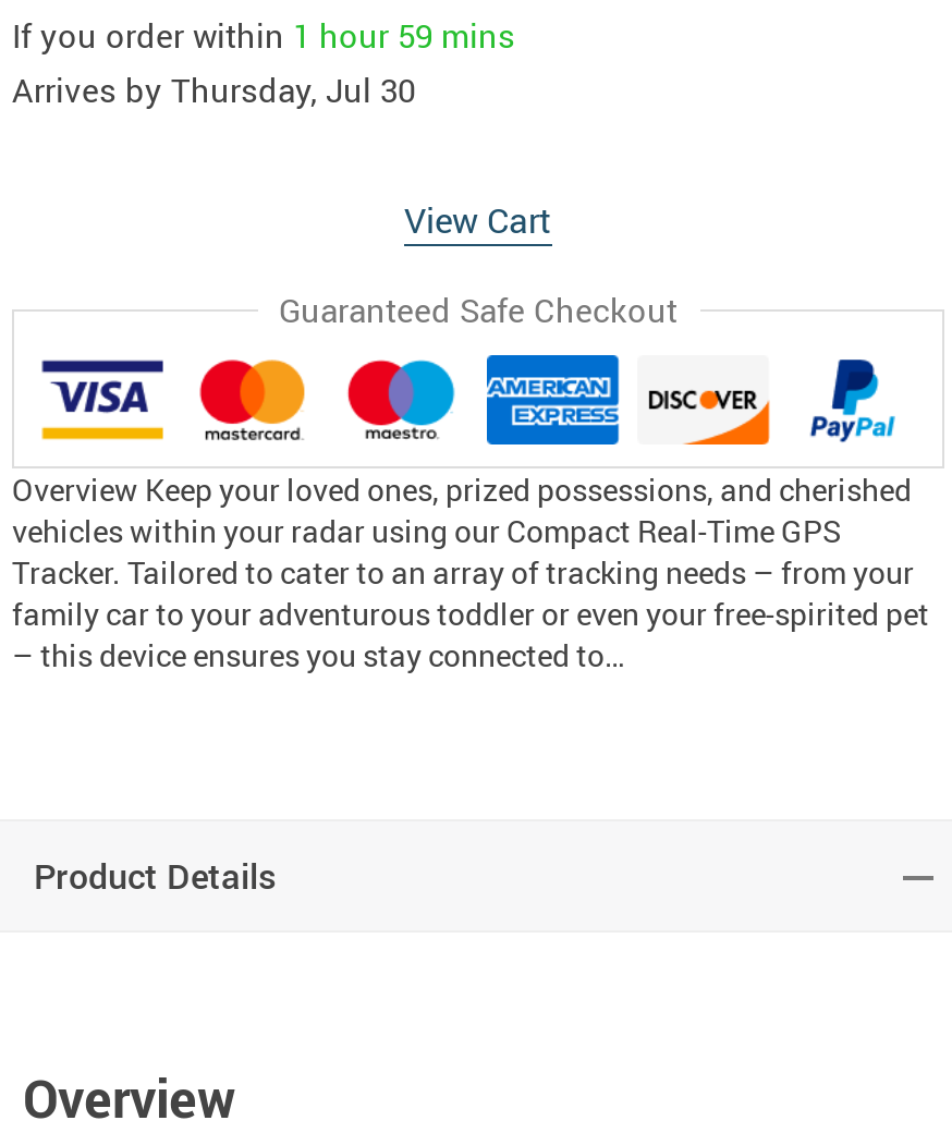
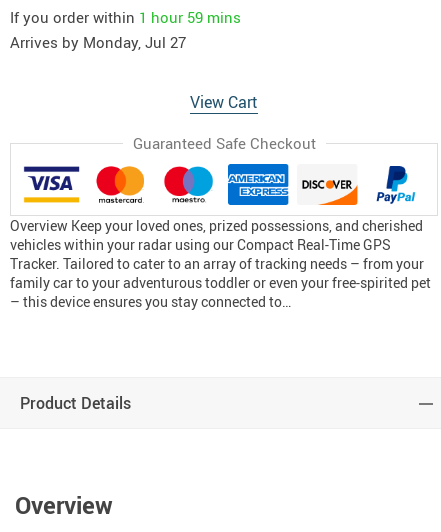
[12,68,415,111] Arrives by Thursday, Jul 30 -> [10,32,186,52] Arrives by Monday, Jul 27

